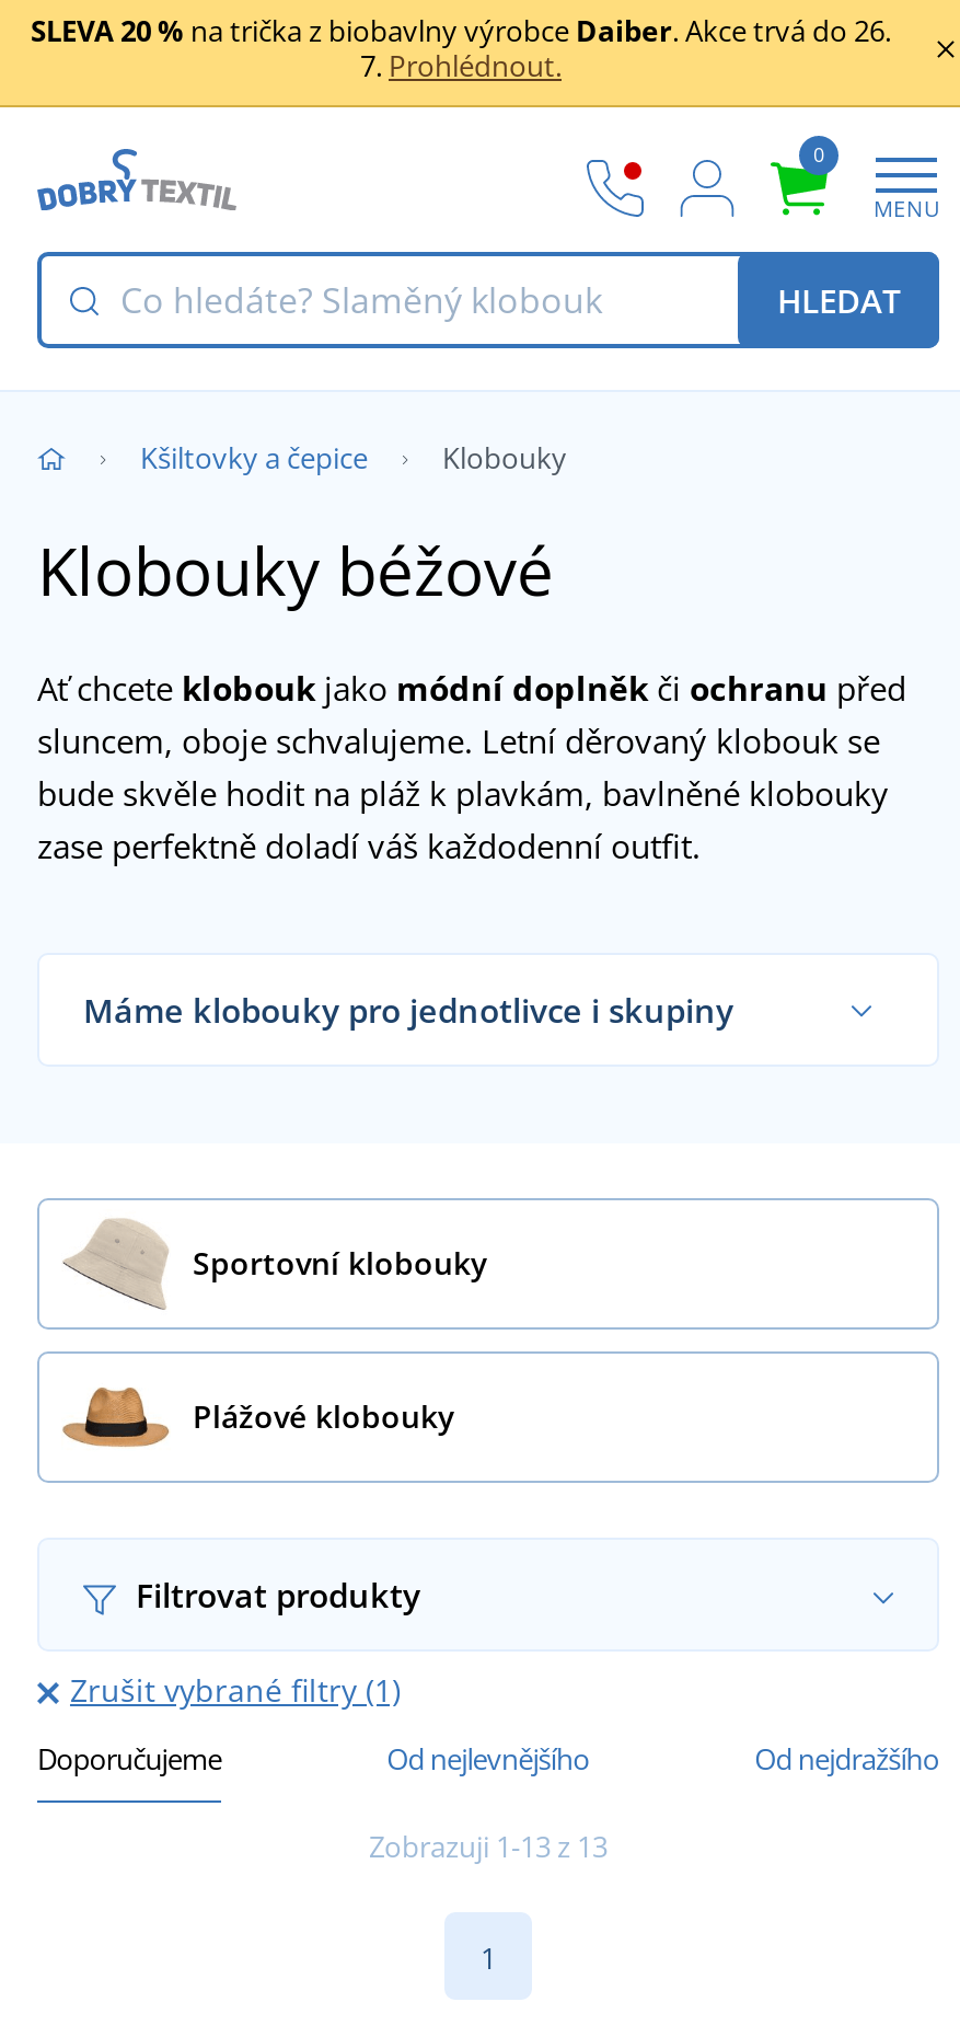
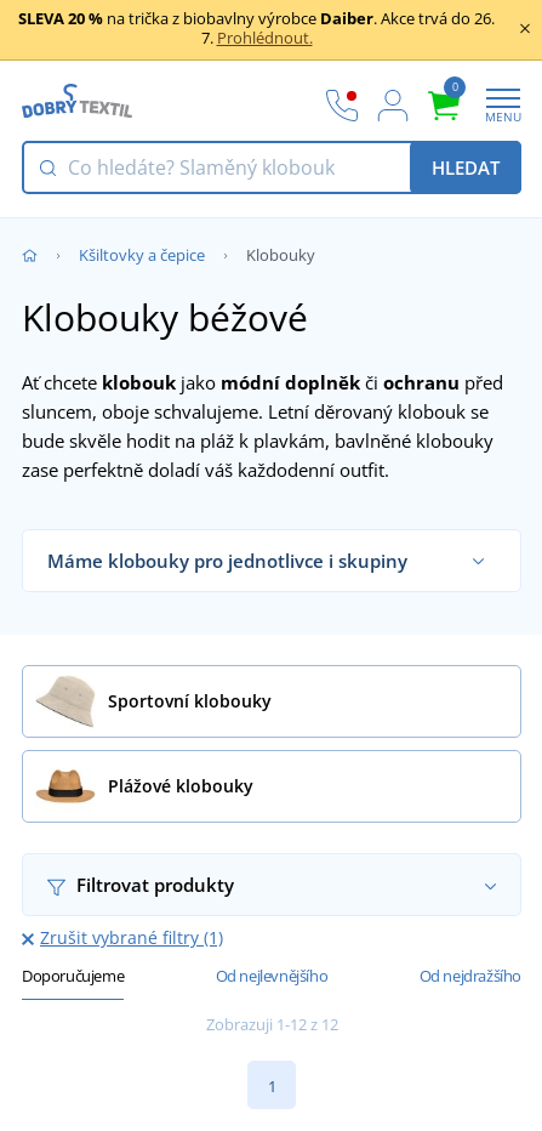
[369,1827,608,1866] Zobrazuji 1-13 z 13 -> [206,1013,338,1035] Zobrazuji 1-12 z 12

